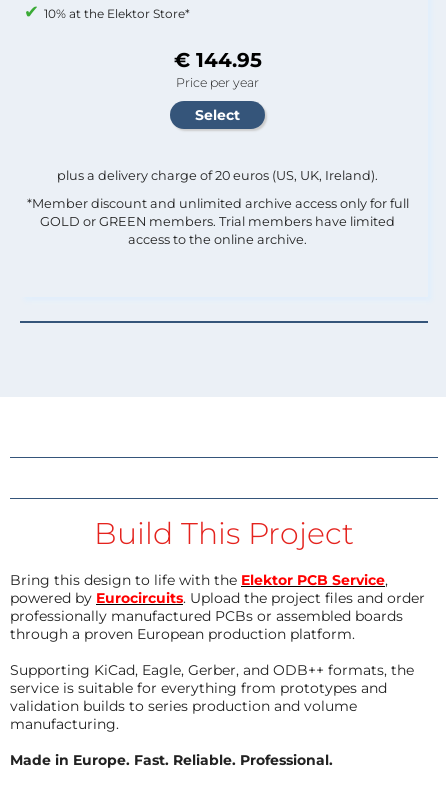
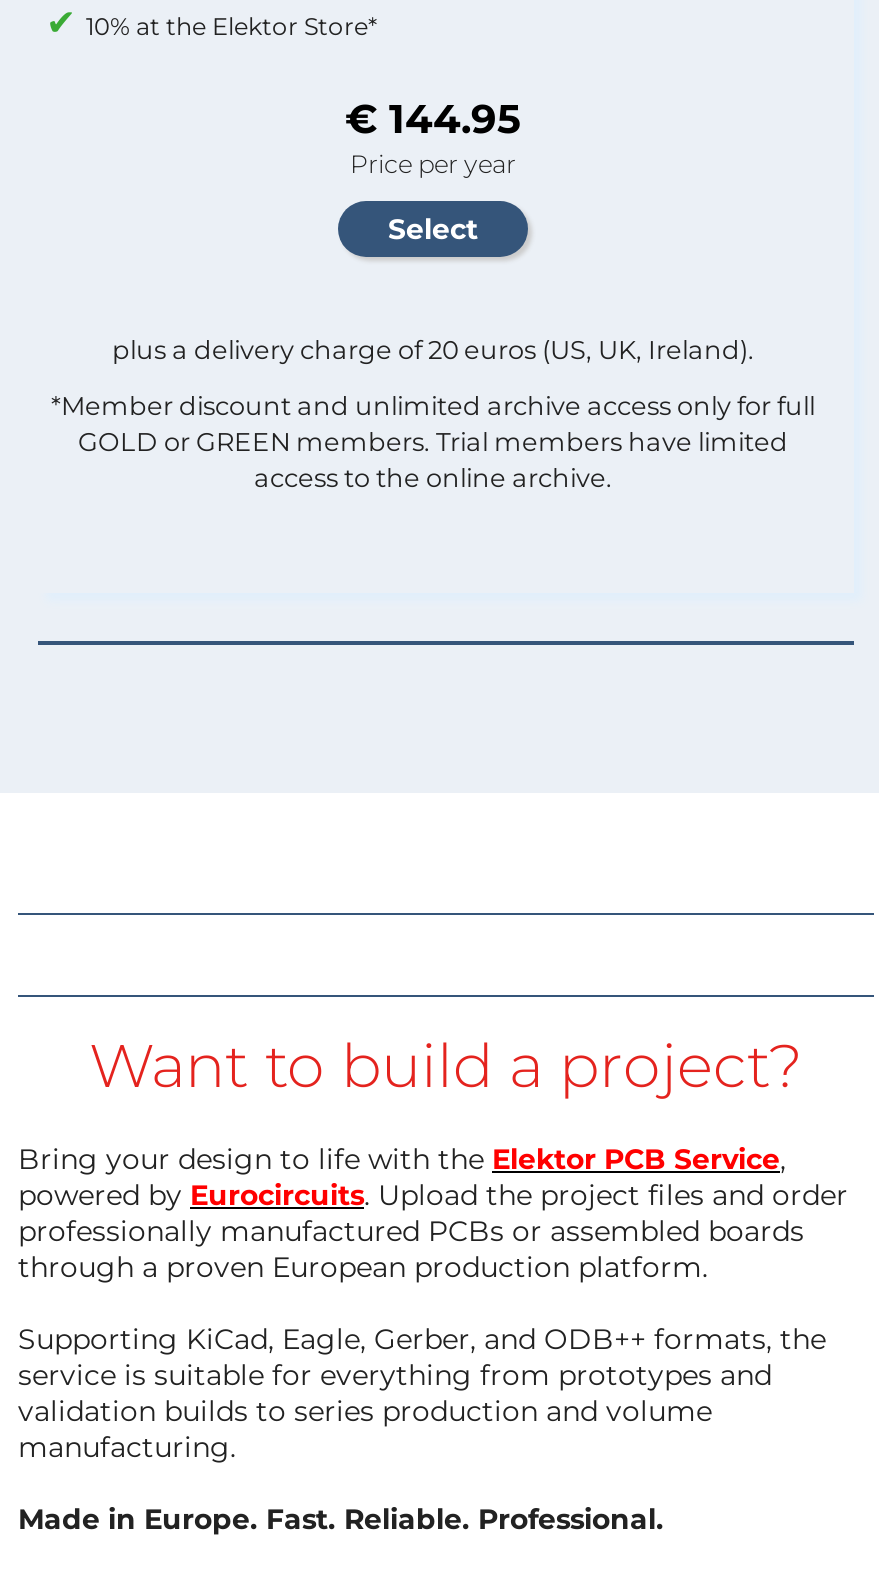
[94,515,354,552] Build This Project -> [89,1029,803,1103] Want to build a project?
[10,571,388,589] Bring this design to life with the Elektor PCB Service, -> [18,1141,786,1177] Bring your design to life with the Elektor PCB Service,

